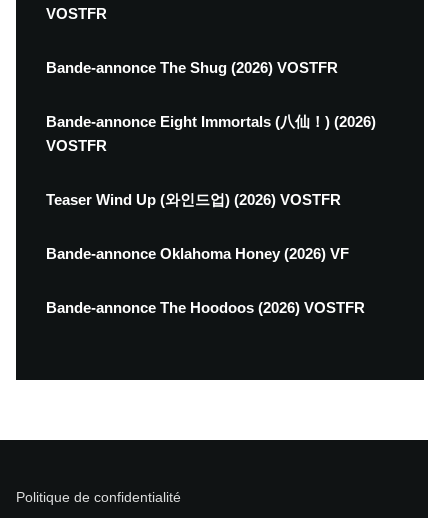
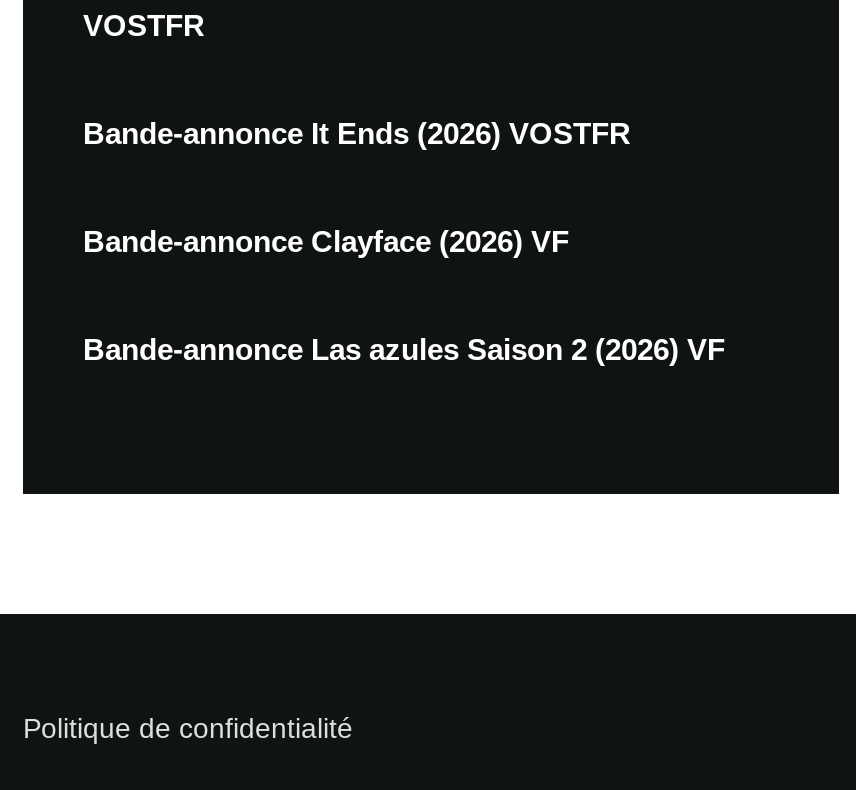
[46,59,376,316] Bande-annonce The Shug (2026) VOSTFR | Bande-annonce Eight Immortals (八仙！) (2026) | VOSTFR | Teaser Wind Up (와인드업) (2026) VOSTFR | Bande-annonce Oklahoma Honey (2026) VF | Bande-annonce The Hoodoos (2026) VOSTFR -> [83,117,725,367] Bande-annonce It Ends (2026) VOSTFR | Bande-annonce Clayface (2026) VF | Bande-annonce Las azules Saison 2 (2026) VF

